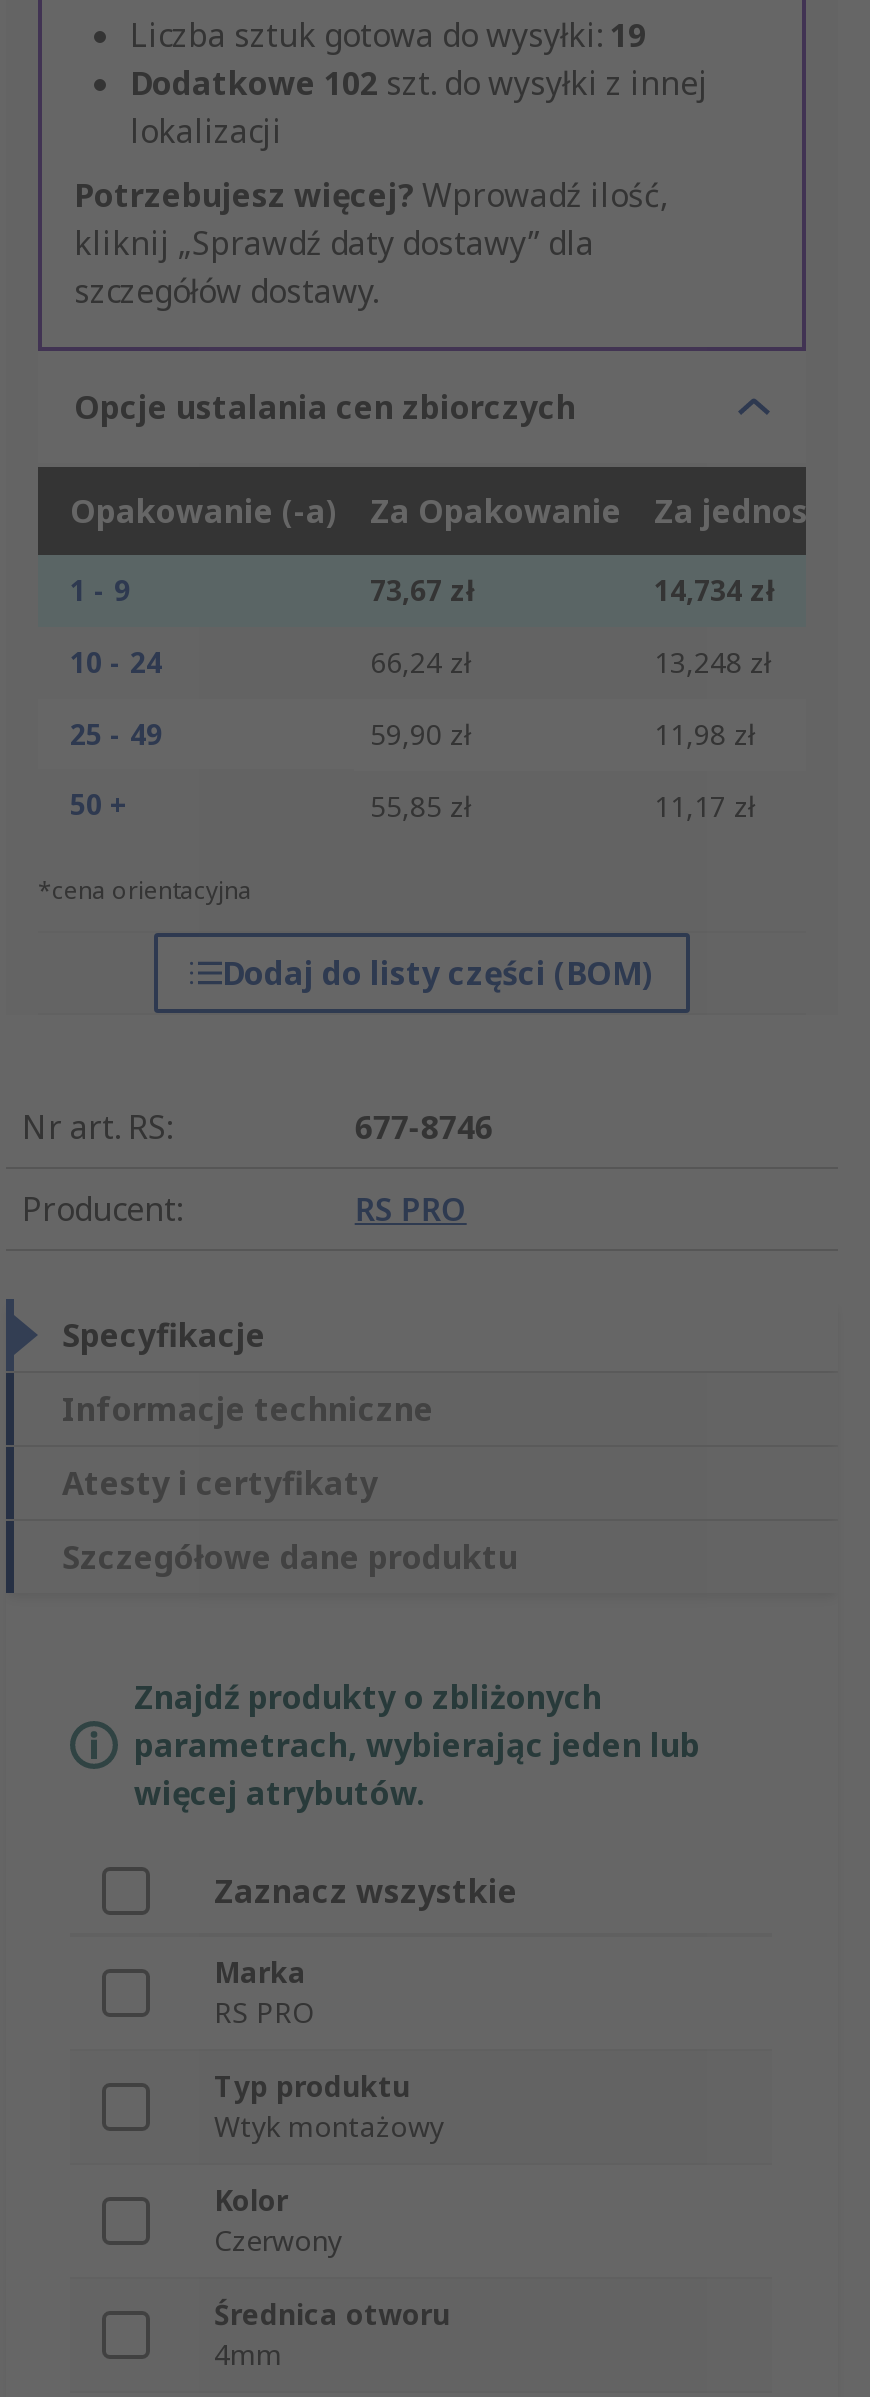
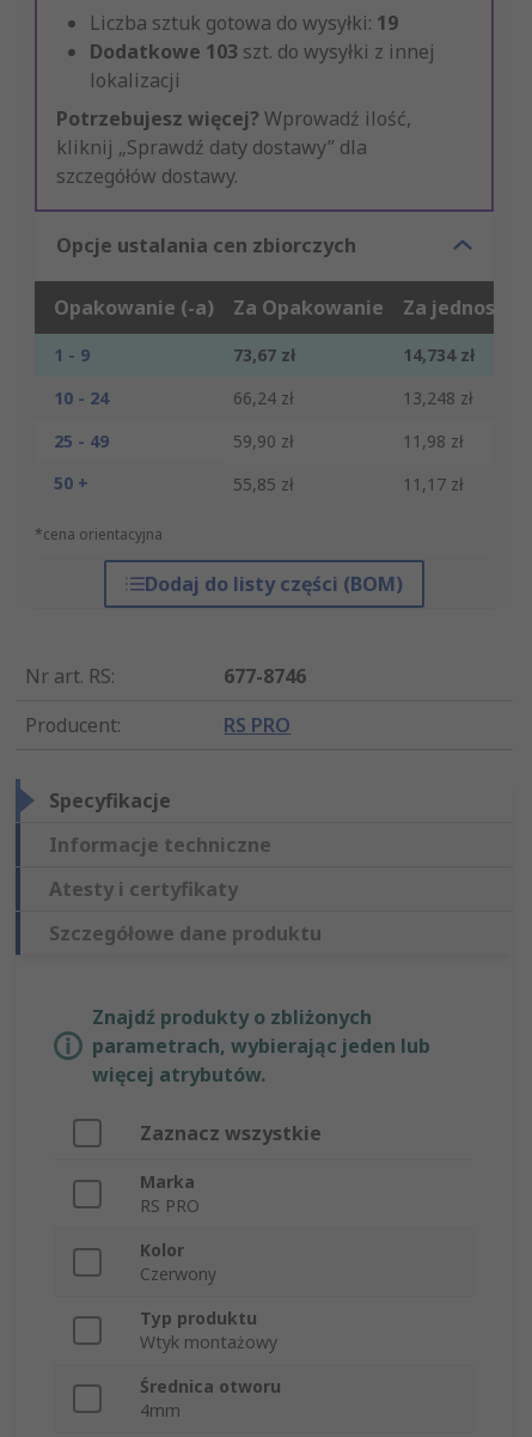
[130,62,708,106] Dodatkowe 102 szt. do wysyłki z innej -> [90,39,435,65] Dodatkowe 103 szt. do wysyłki z innej
moved [214,2068,444,2146] -> [140,1307,277,1354]: Typ produktu | Wtyk montażowy
moved [214,2182,342,2260] -> [140,1239,216,1286]: Kolor | Czerwony

